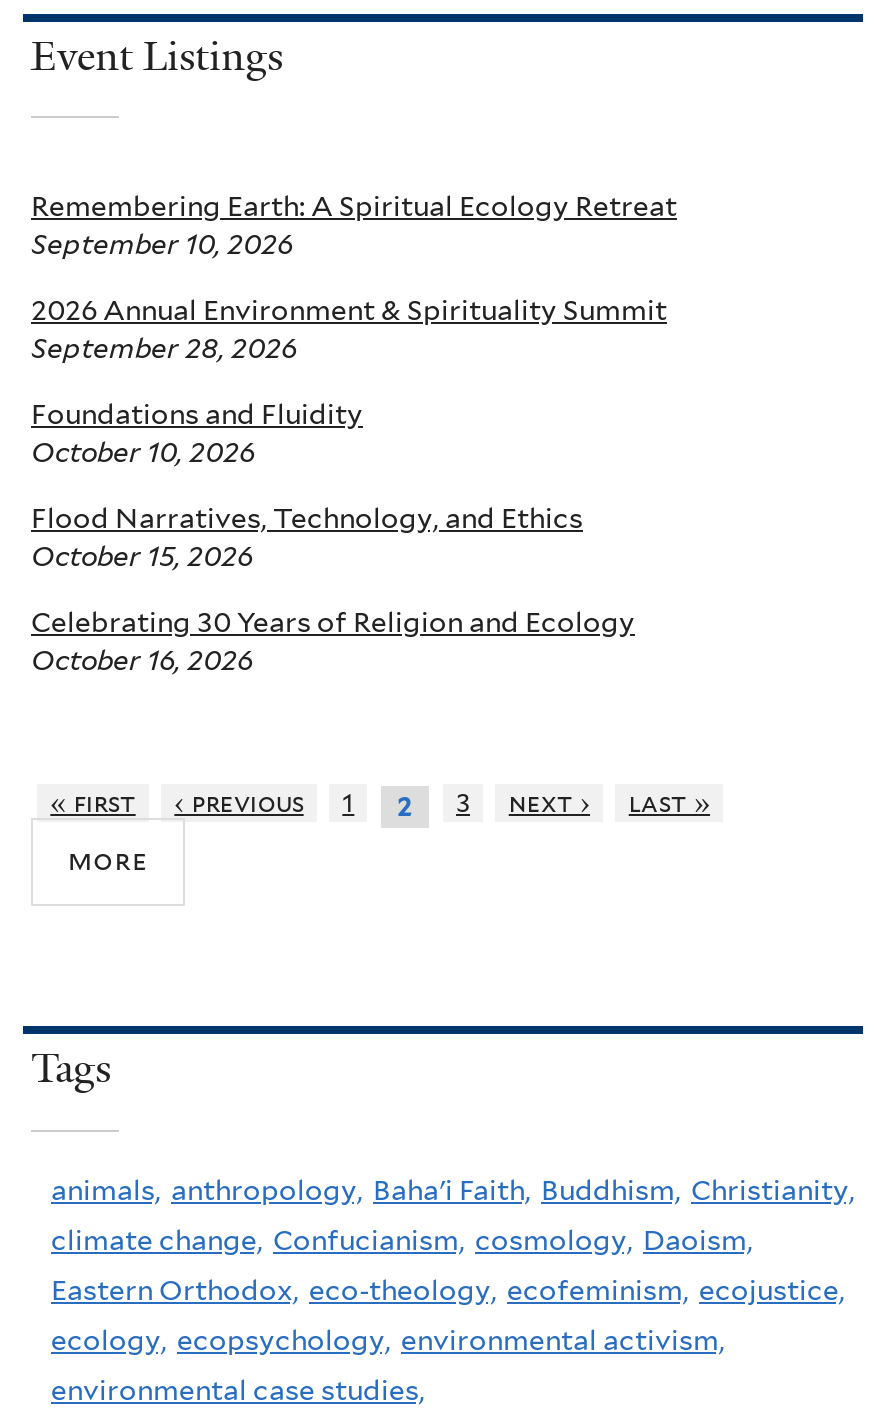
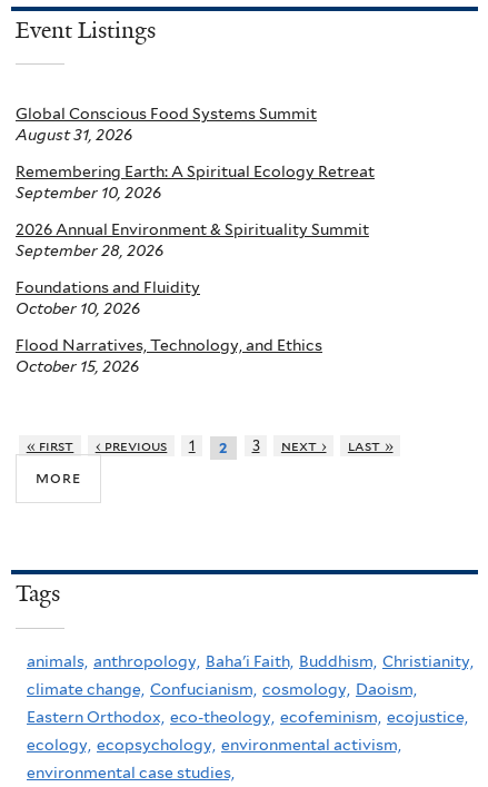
none -> [16,105,317,143] Global Conscious Food Systems Summit | August 31, 2026
moved [31,190,677,572] -> [16,162,375,375]: Remembering Earth: A Spiritual Ecology Retreat | September 10, 2026 | 2026 Annual Environment & Spirituality Summit | September 28, 2026 | Foundations and Fluidity | October 10, 2026 | Flood Narratives, Technology, and Ethics | October 15, 2026
[31,606,635,676] Celebrating 30 Years of Religion and Ecology | October 16, 2026 -> none

